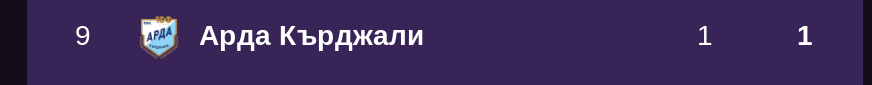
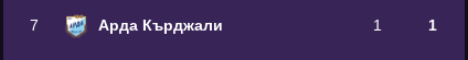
[75,19,91,51] 9 -> [30,16,39,34] 7

